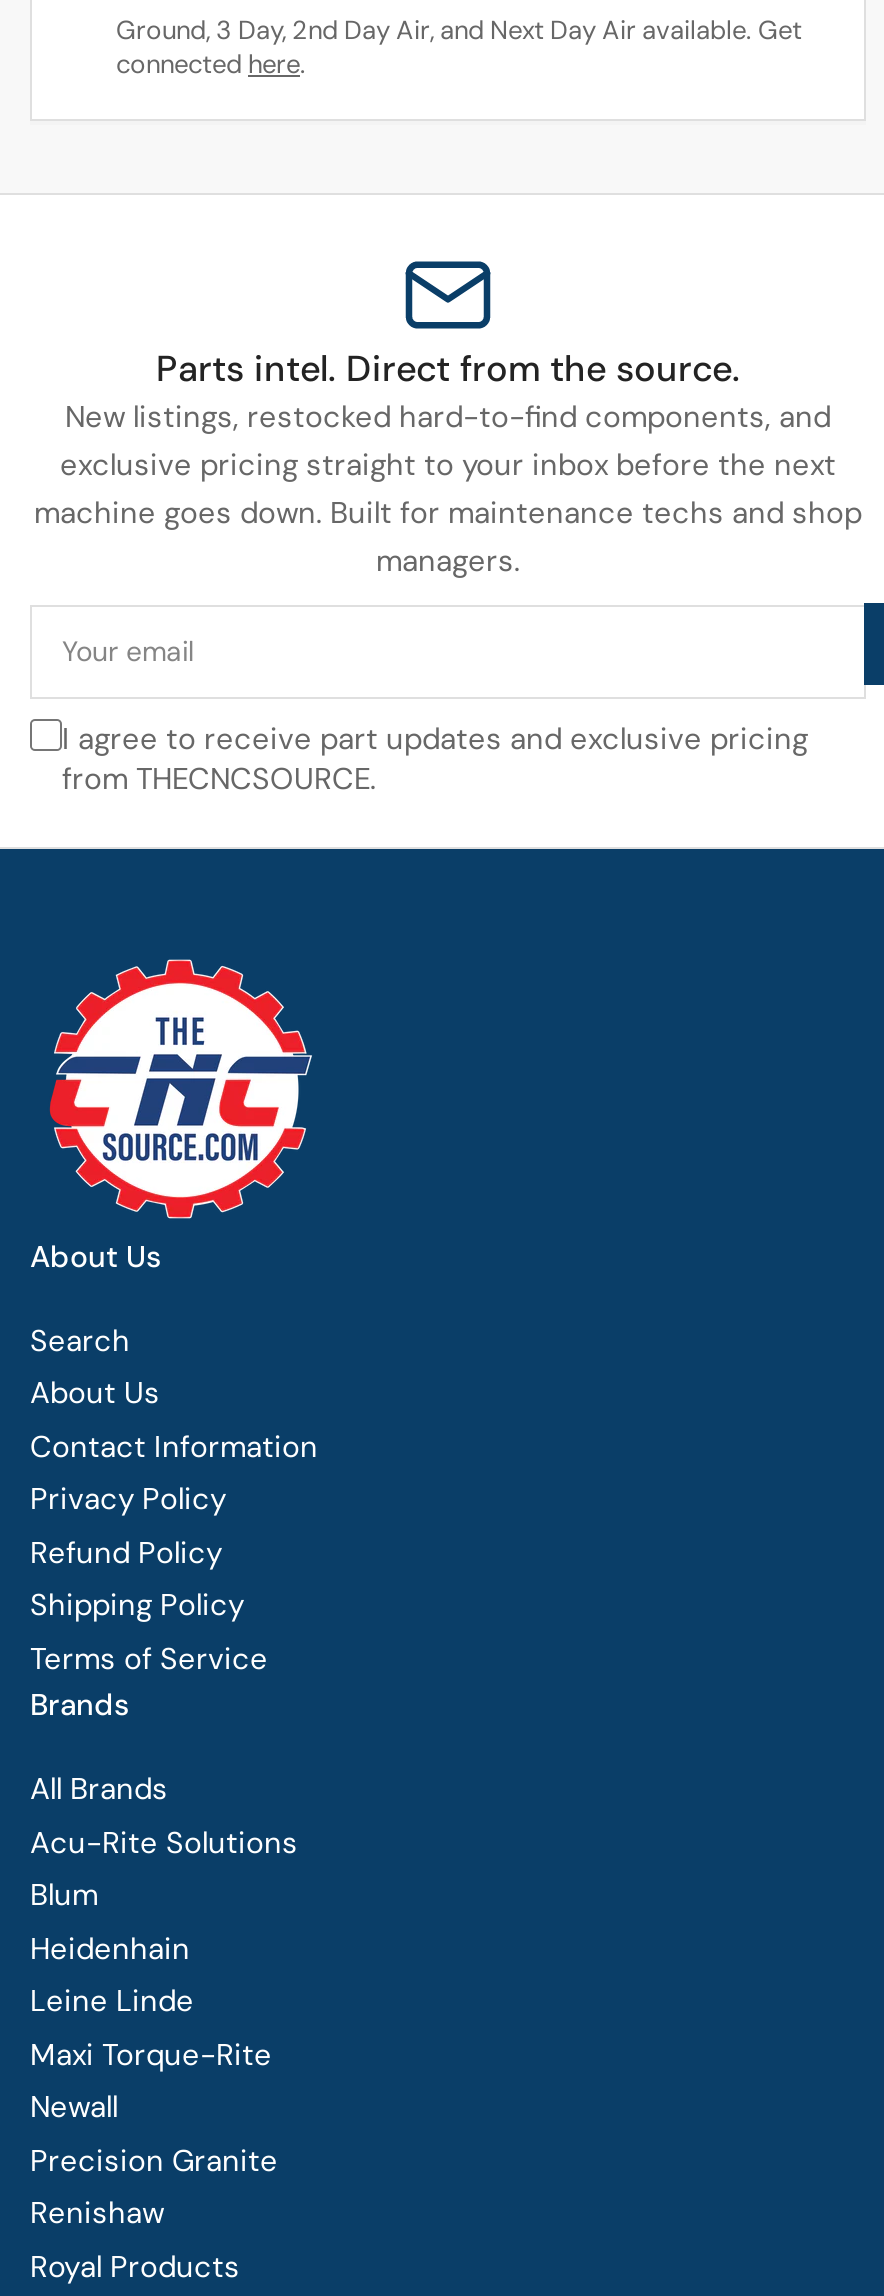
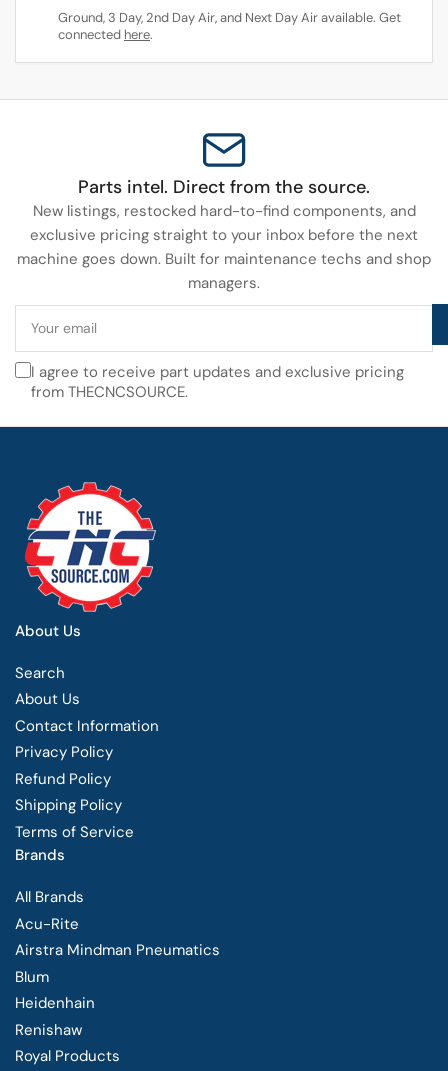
[30,1822,298,1862] Acu-Rite Solutions -> [15,914,220,960] Acu-Rite | Airstra Mindman Pneumatics
moved [30,1875,190,1968] -> [15,967,95,1013]: Blum | Heidenhain
[30,1981,278,2180] Leine Linde | Maxi Torque-Rite | Newall | Precision Granite -> none

